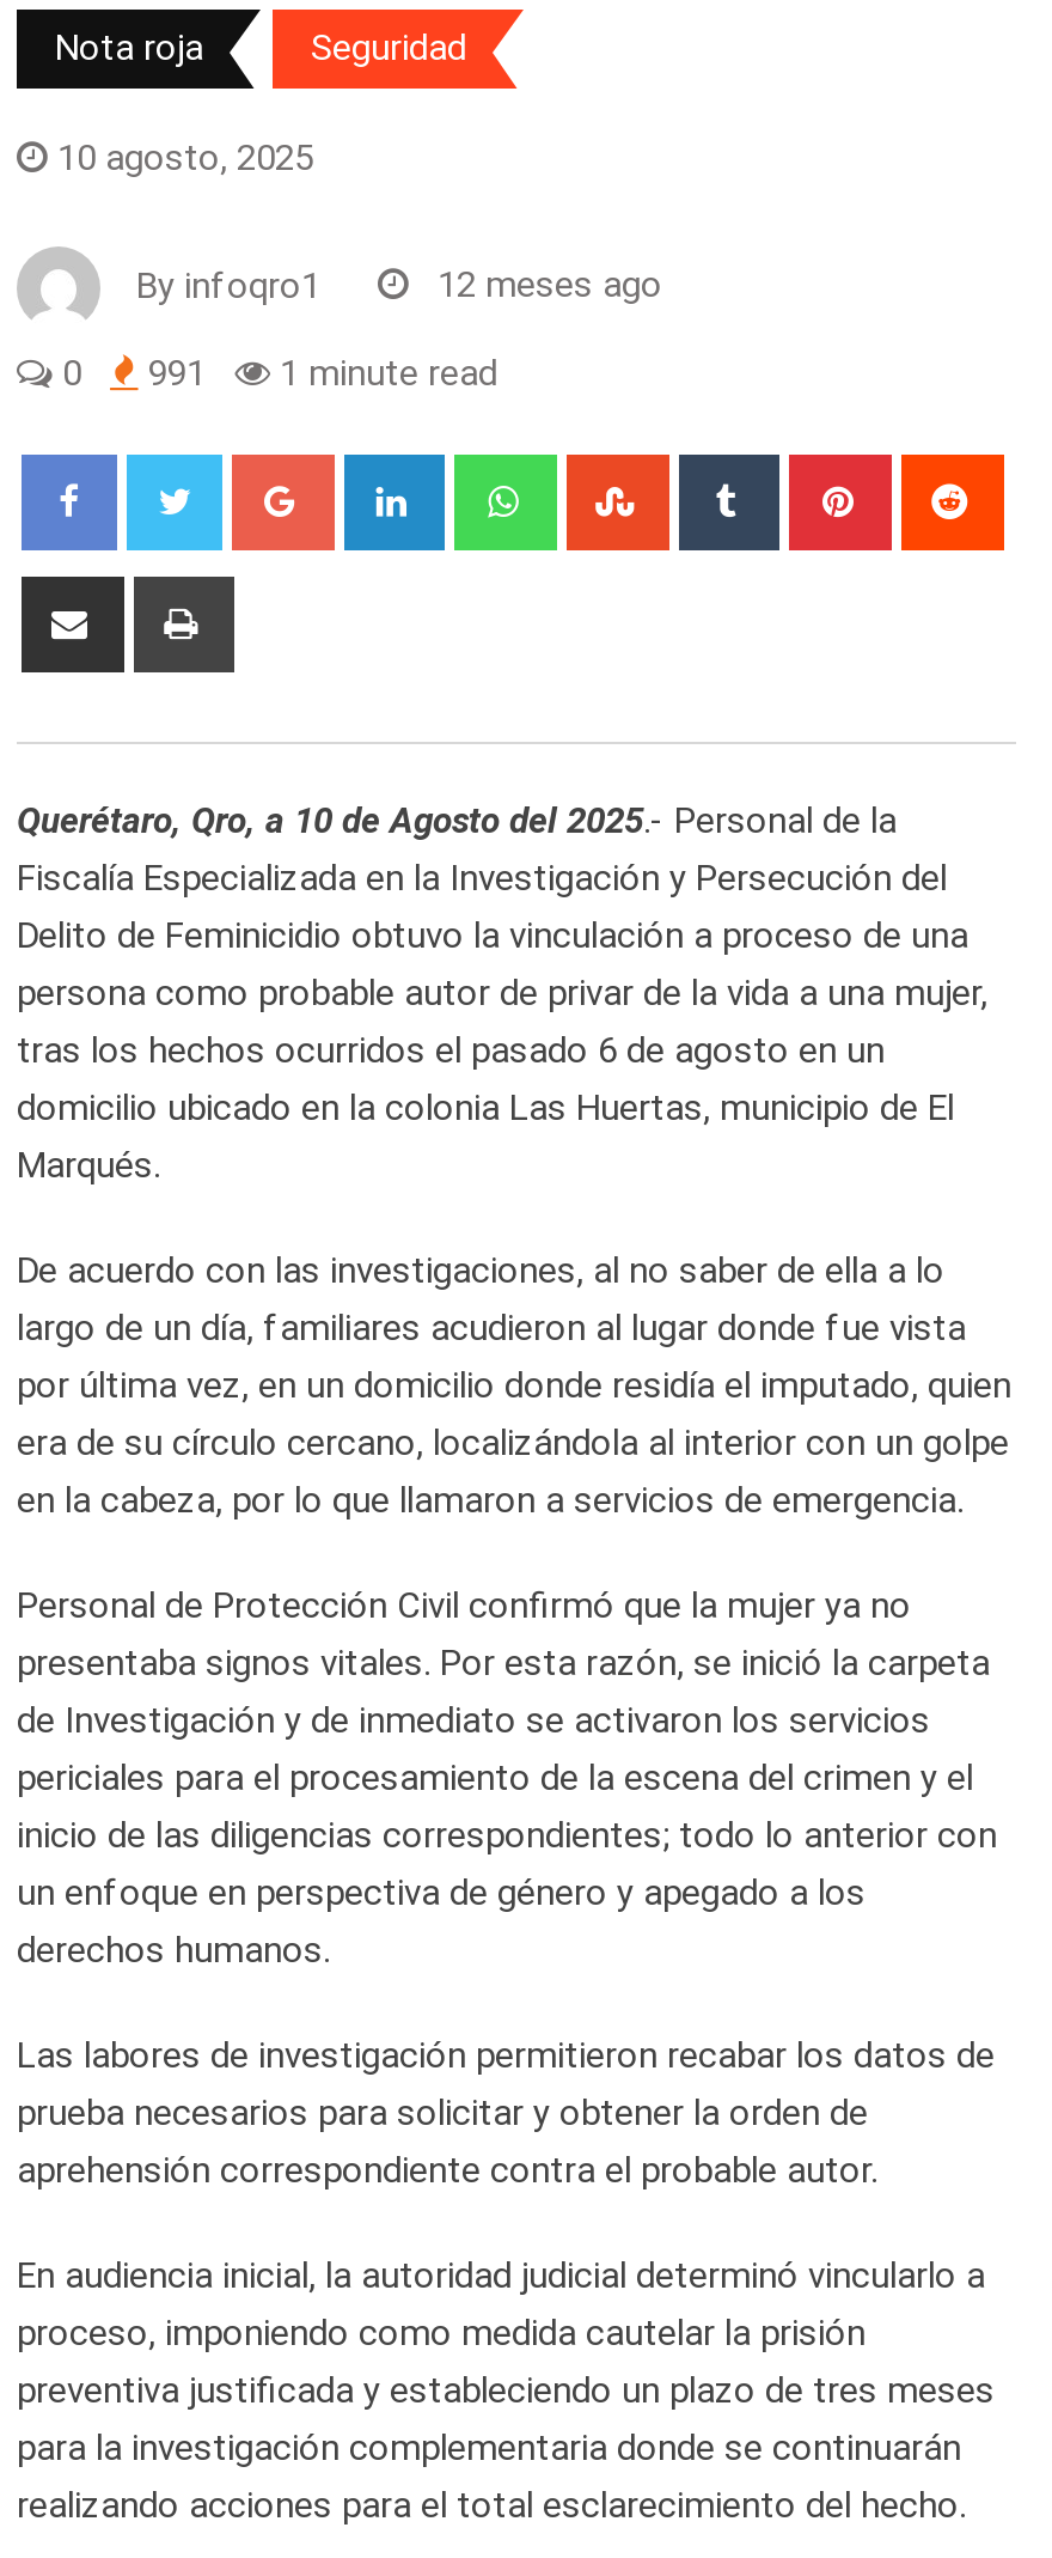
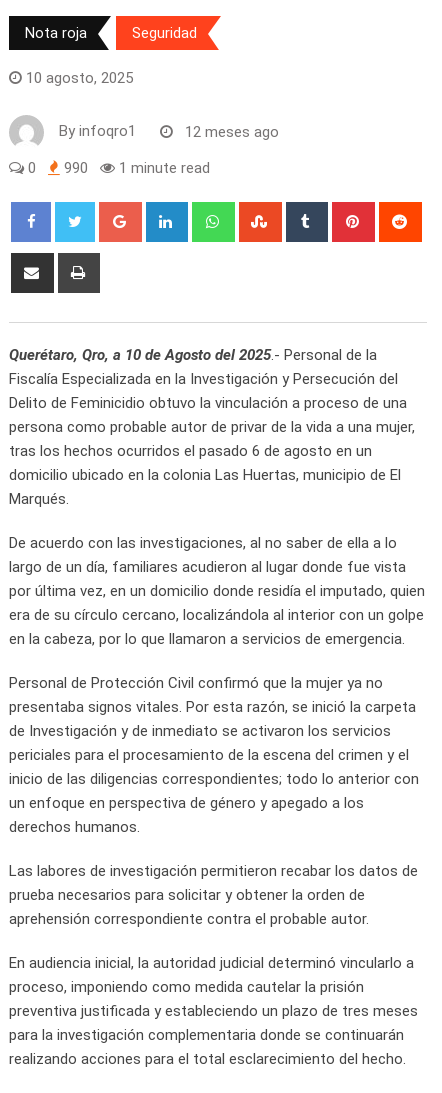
[53,350,497,393] 0 991 1 minute read -> [24,159,210,177] 0 990 1 minute read

